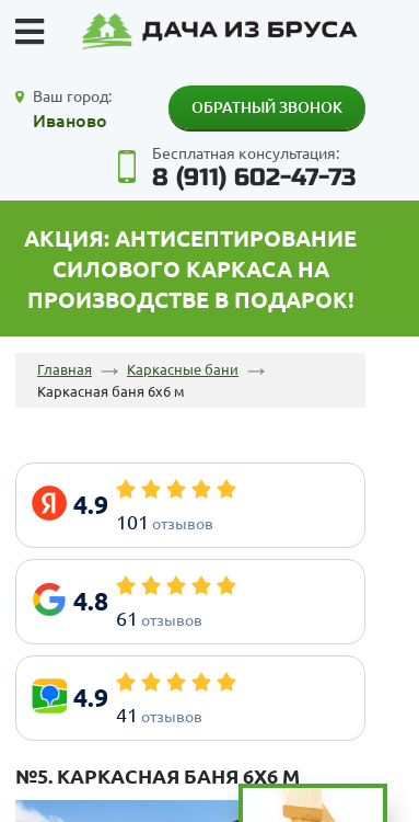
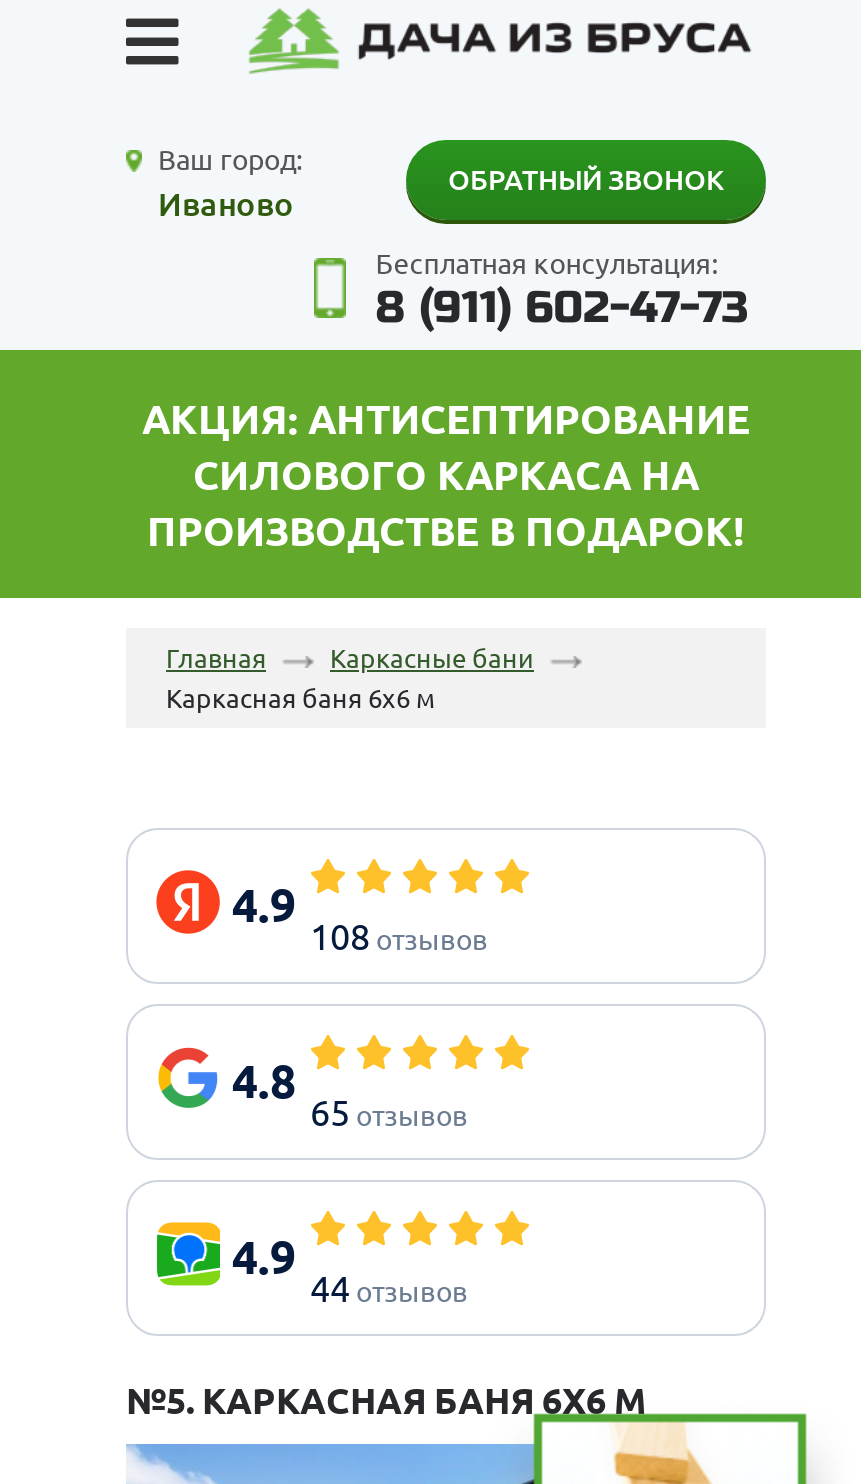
[116,510,213,533] 101 отзывов -> [310,914,488,956] 108 отзывов
[116,606,202,629] 61 отзывов -> [310,1090,468,1132] 65 отзывов
[116,703,202,726] 41 отзывов -> [310,1266,468,1308] 44 отзывов

